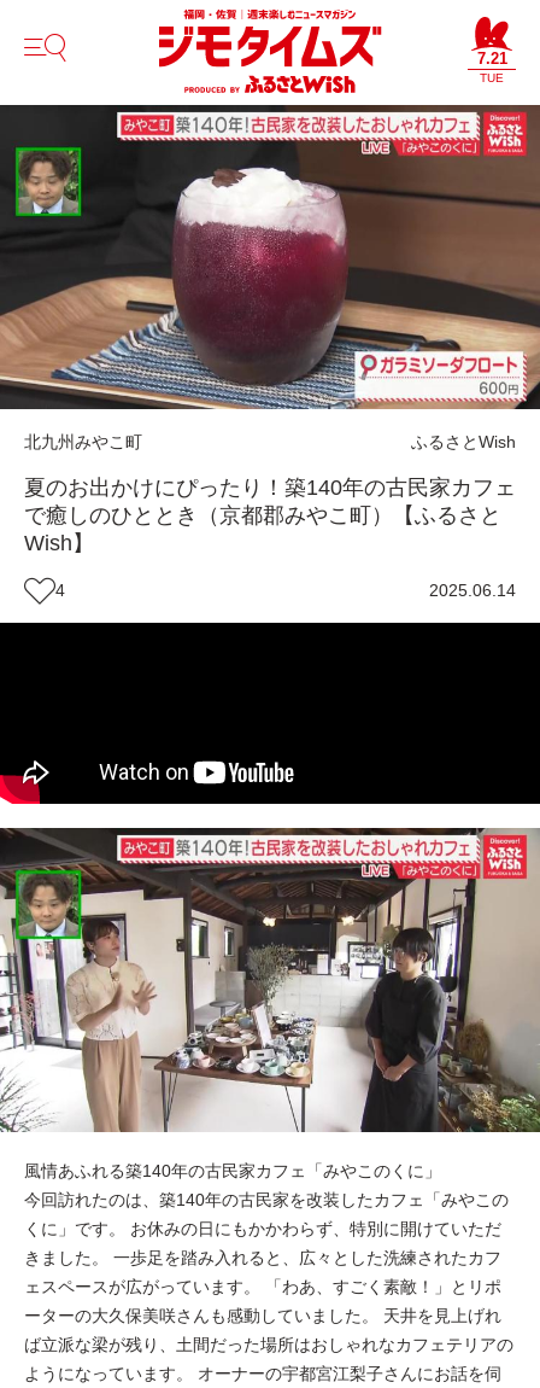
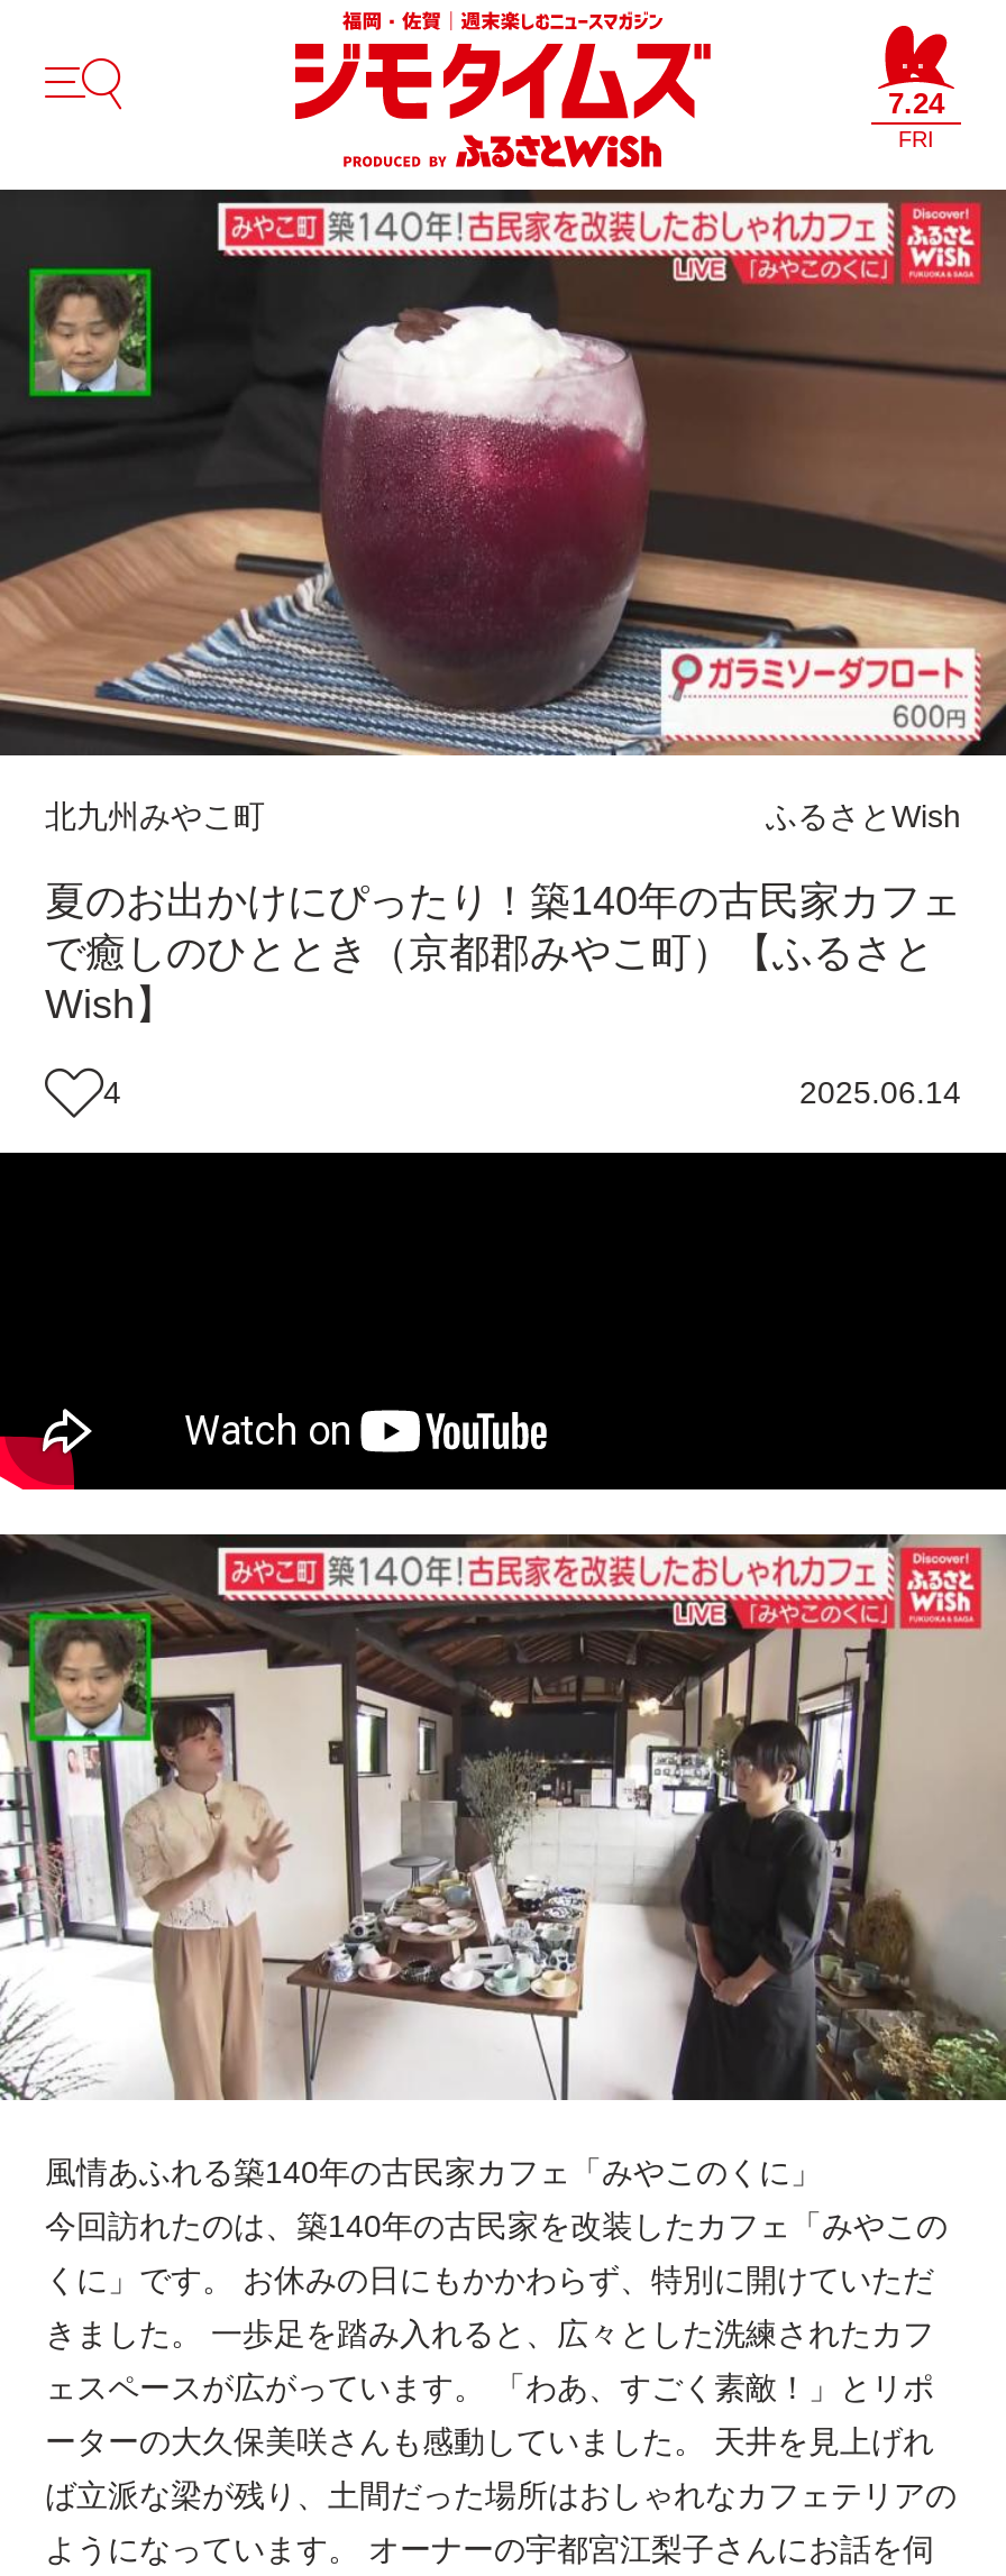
[477,49,507,84] 7.21 | TUE -> [888,86,944,152] 7.24 | FRI

